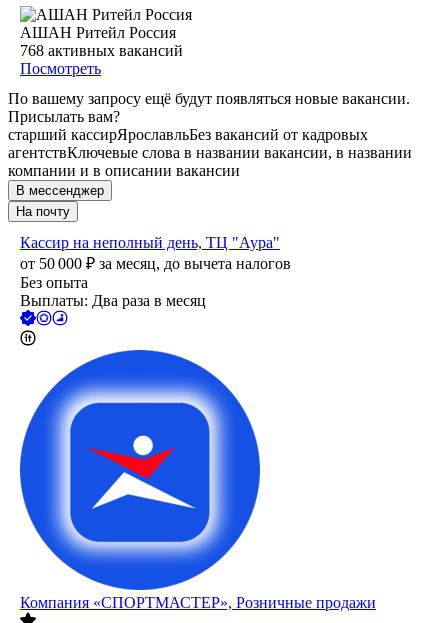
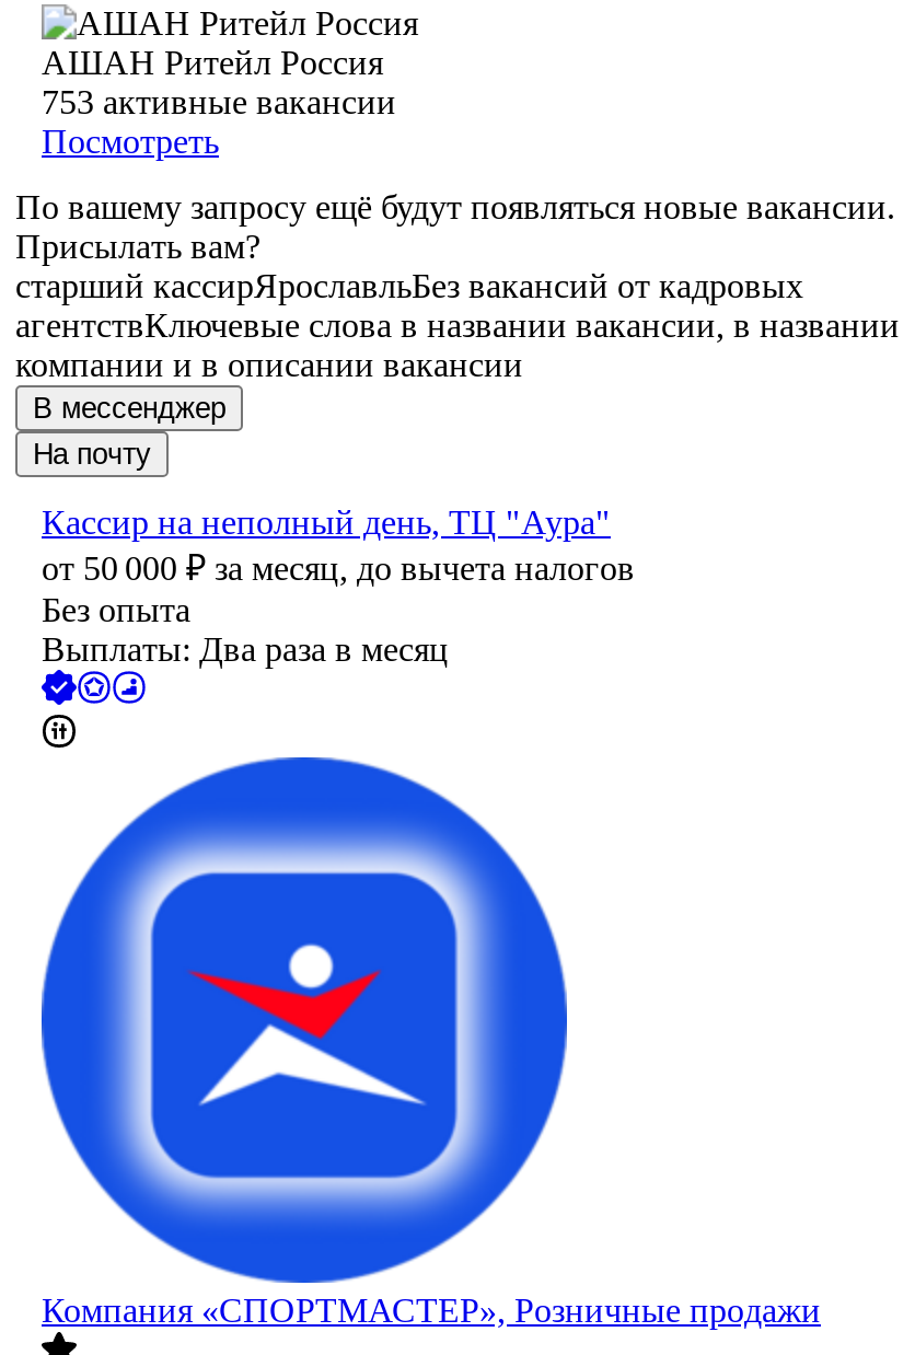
[20,42,183,59] 768 активных вакансий -> [42,84,396,121] 753 активные вакансии

